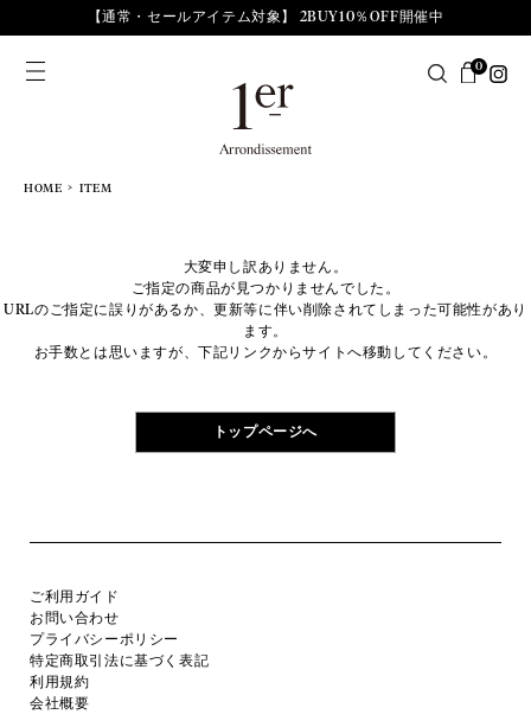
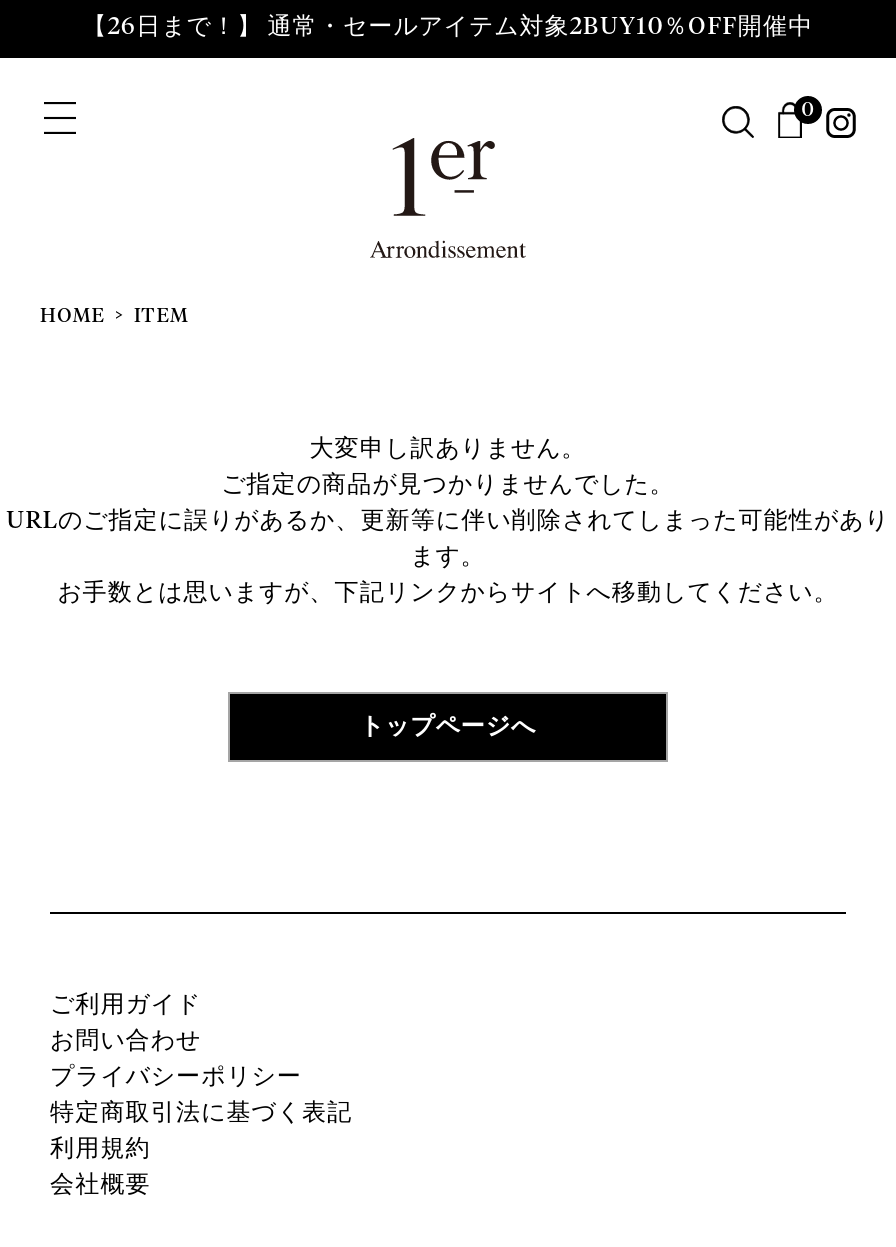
[87,11,444,25] 【通常・セールアイテム対象】 2BUY10％OFF開催中 -> [83,16,813,40] 【26日まで！】 通常・セールアイテム対象2BUY10％OFF開催中

